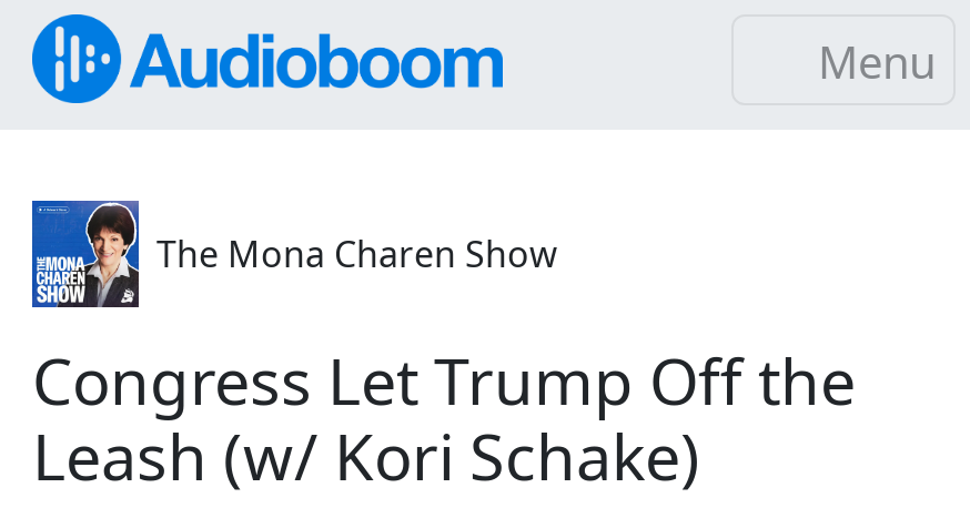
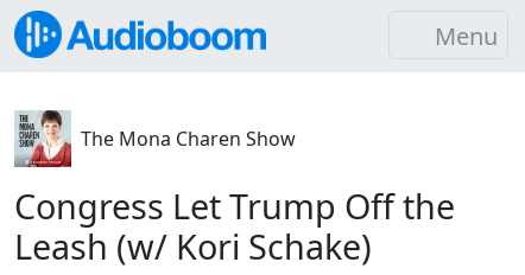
[30,199,141,309] [image] -> [14,109,72,168] [image]

